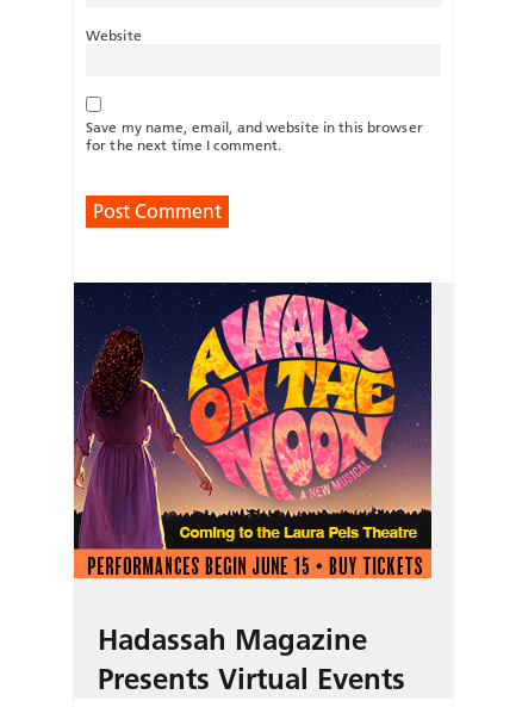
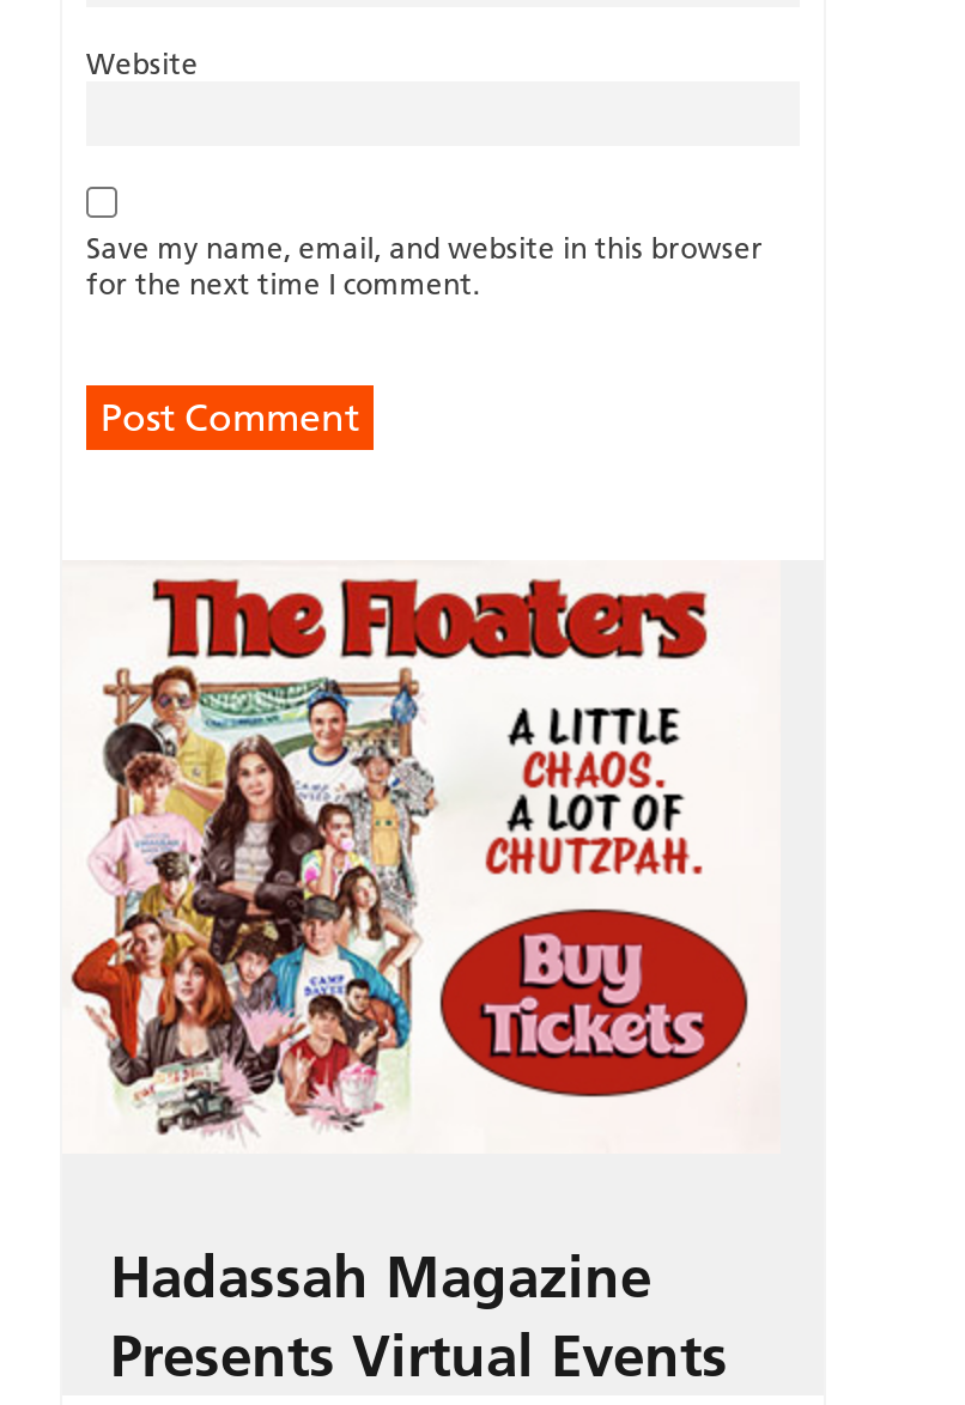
[73,281,433,579] [image] -> [62,560,781,1154] [image]

